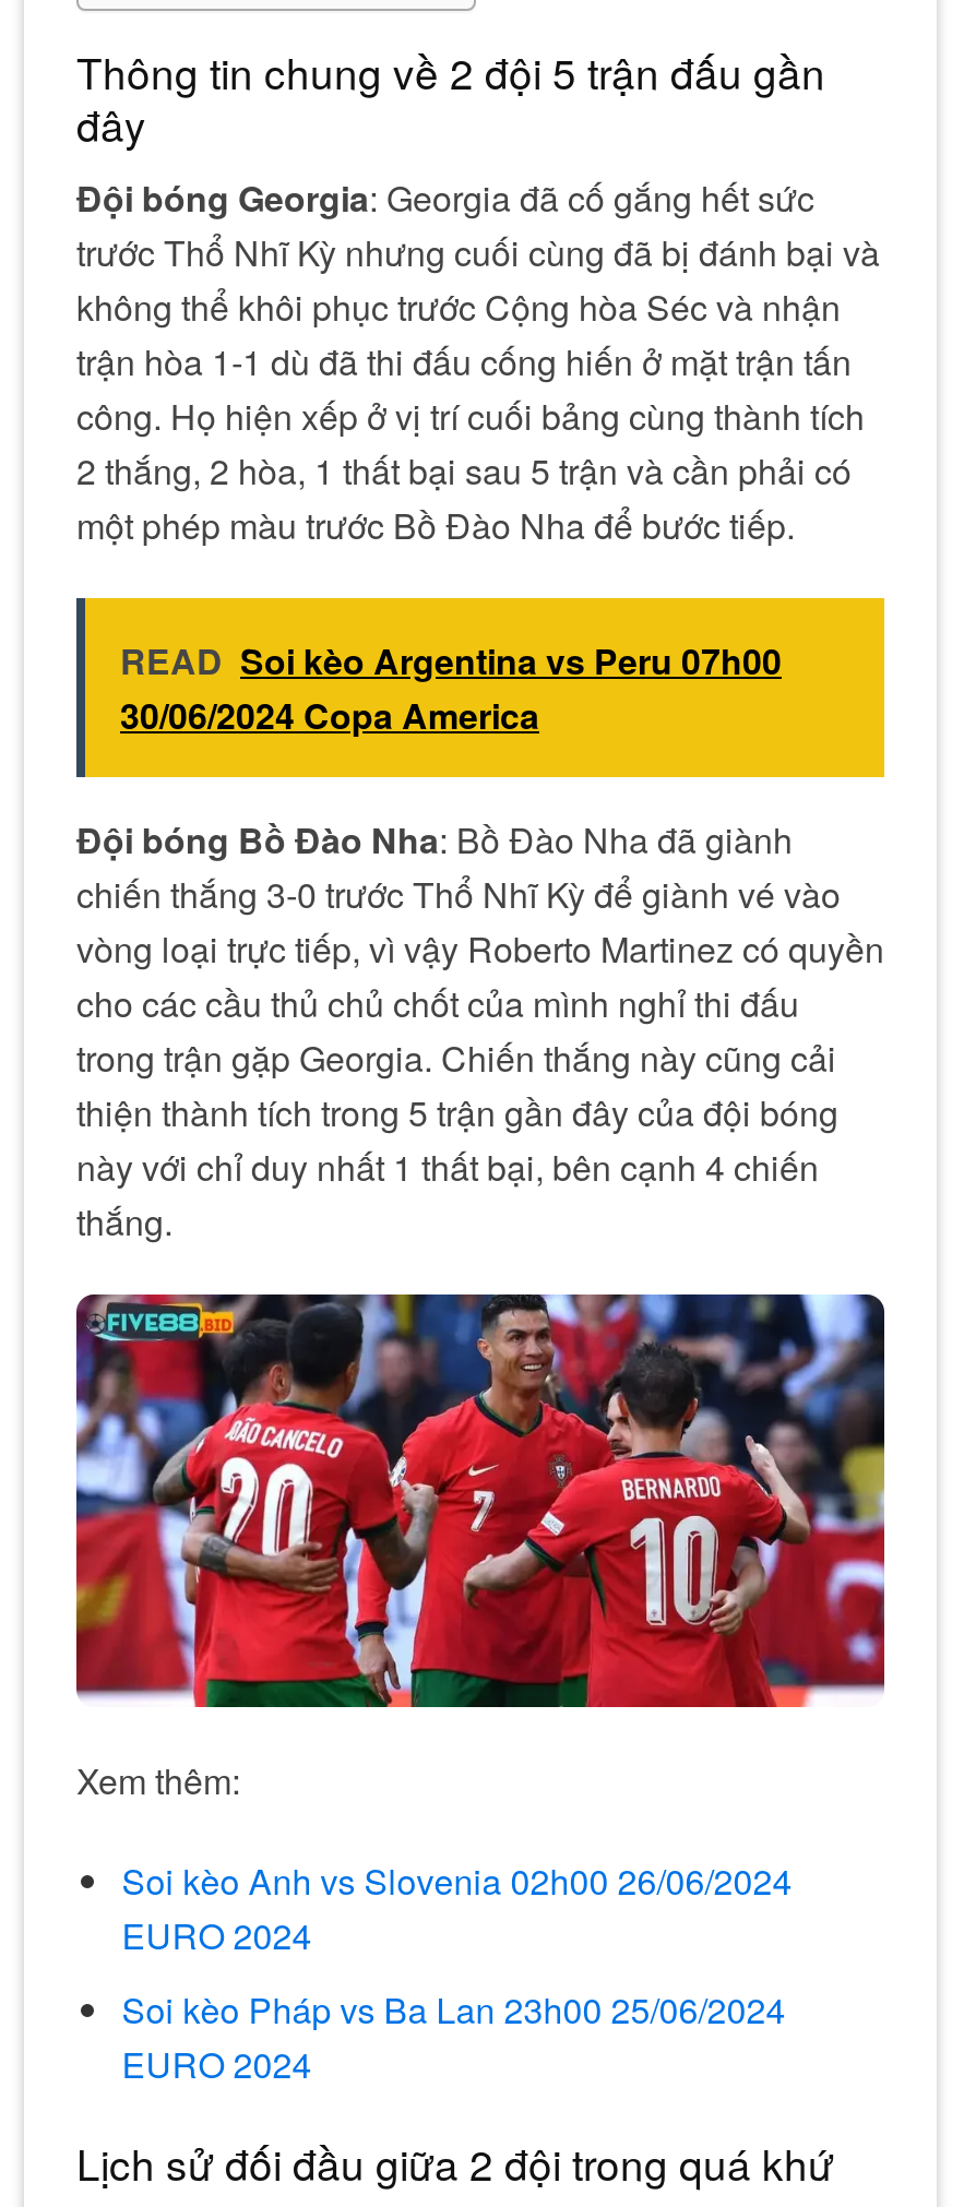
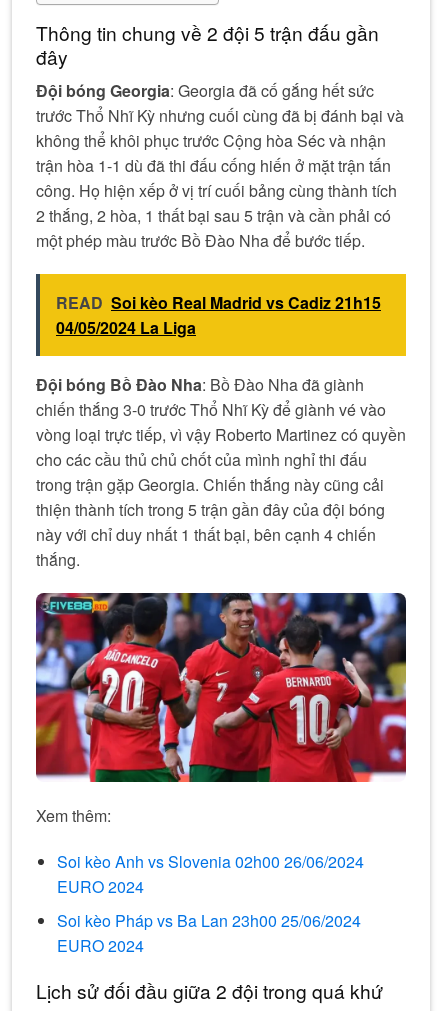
[120,635,782,740] READ Soi kèo Argentina vs Peru 07h00 | 30/06/2024 Copa America -> [56,291,381,339] READ Soi kèo Real Madrid vs Cadiz 21h15 | 04/05/2024 La Liga

